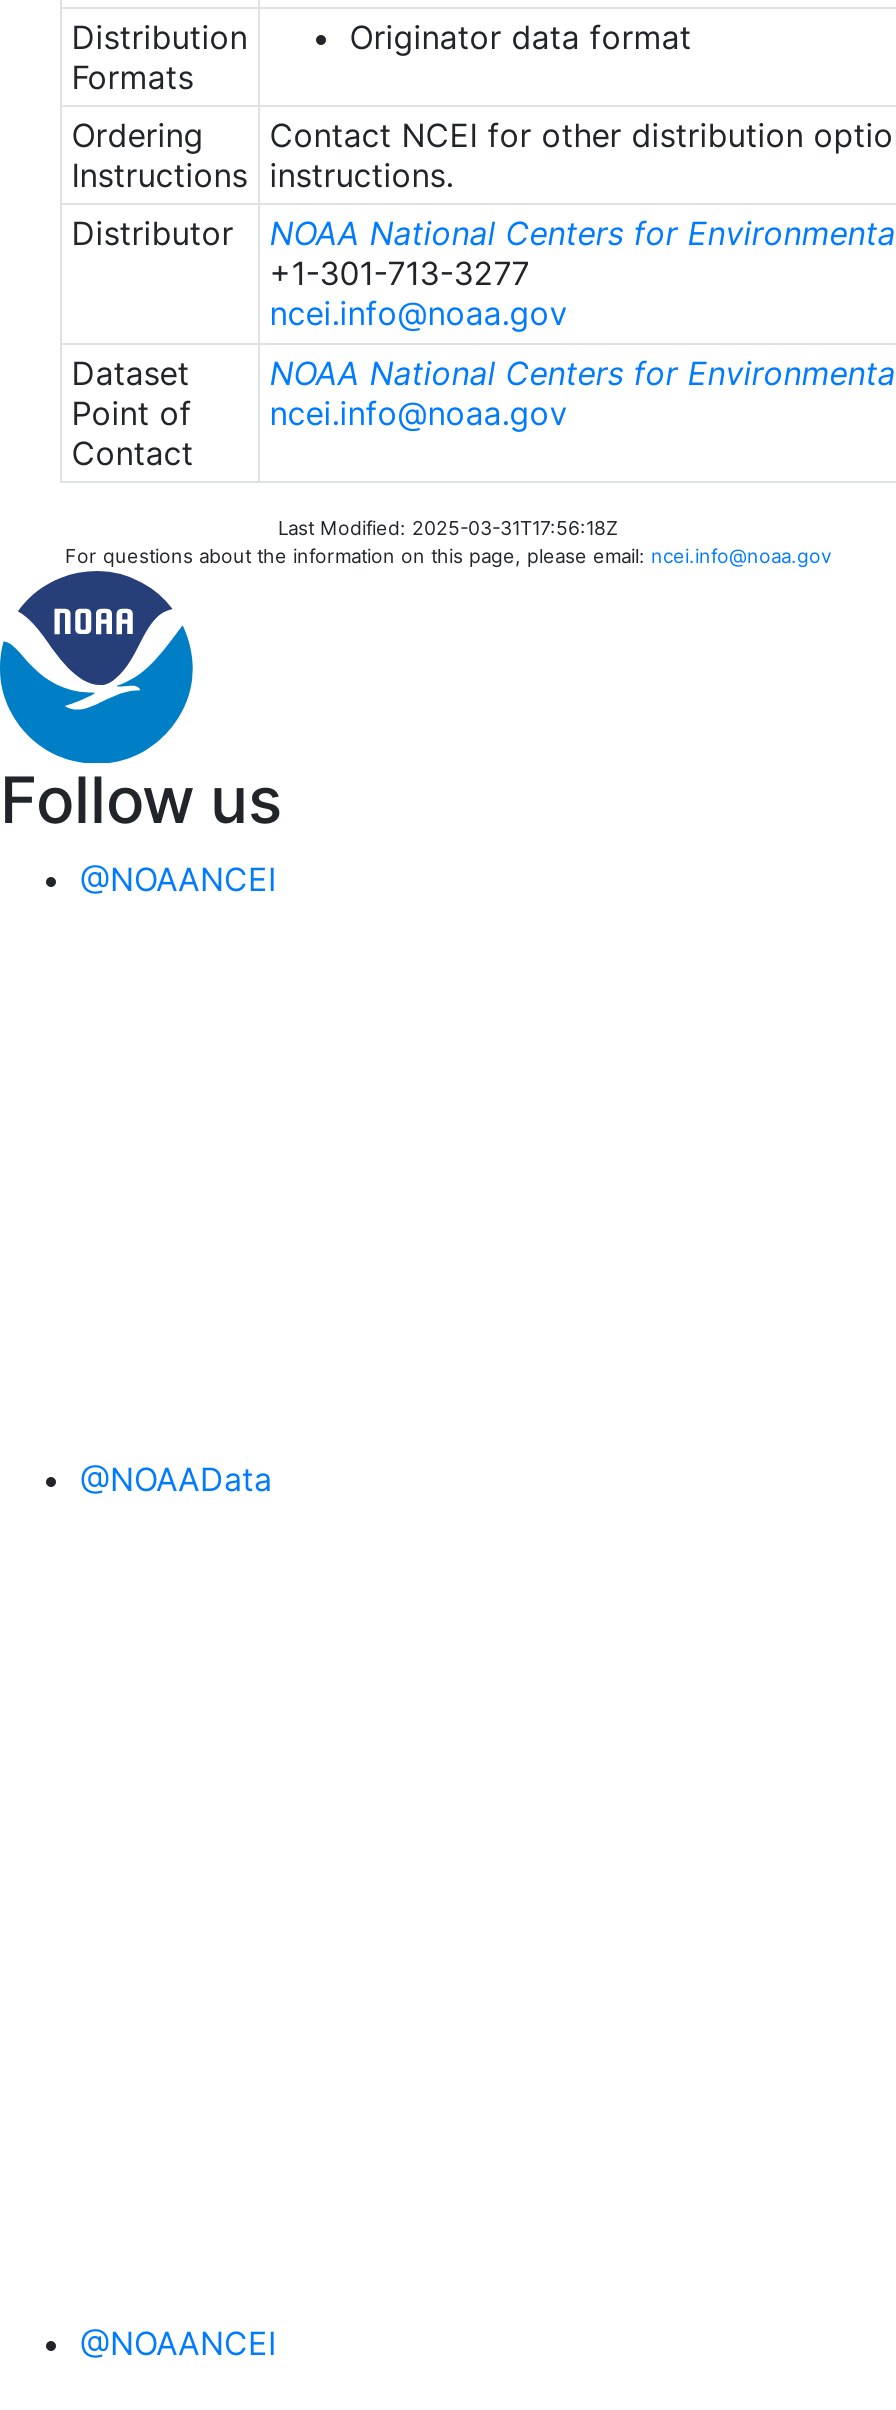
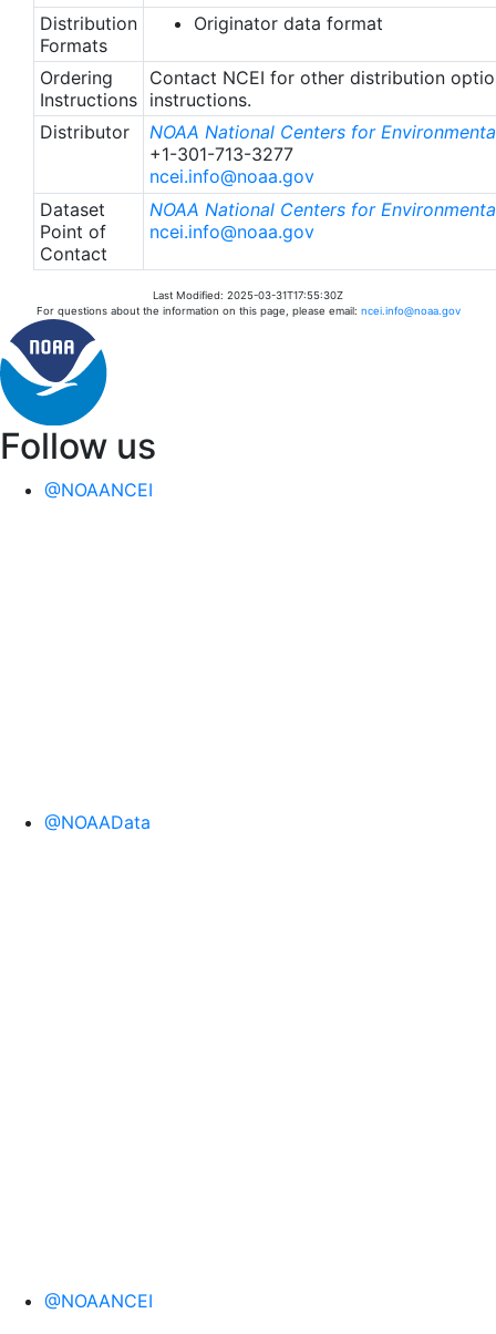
[278,516,618,538] Last Modified: 2025-03-31T17:56:18Z -> [153,289,343,301] Last Modified: 2025-03-31T17:55:30Z

